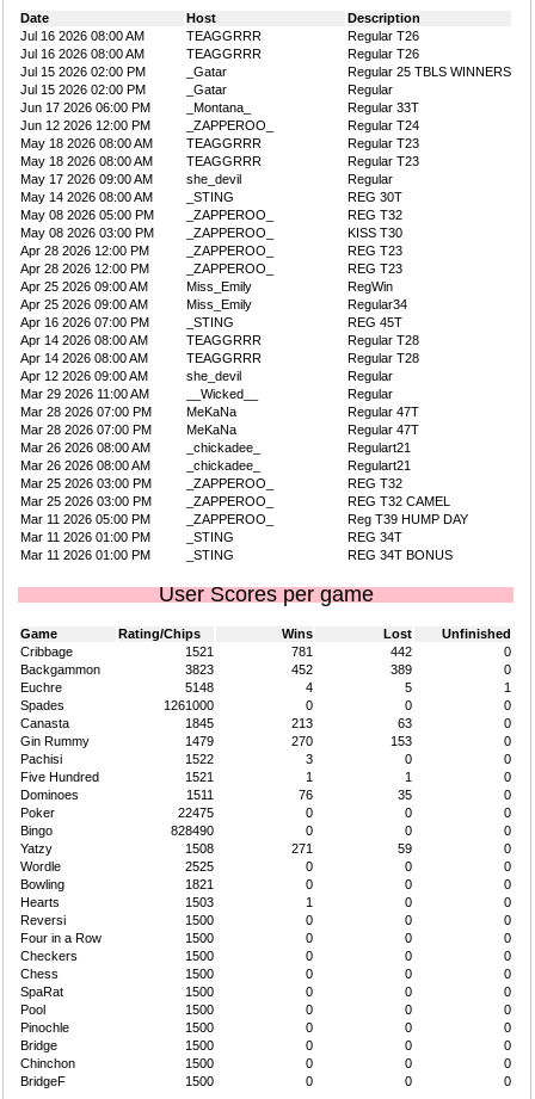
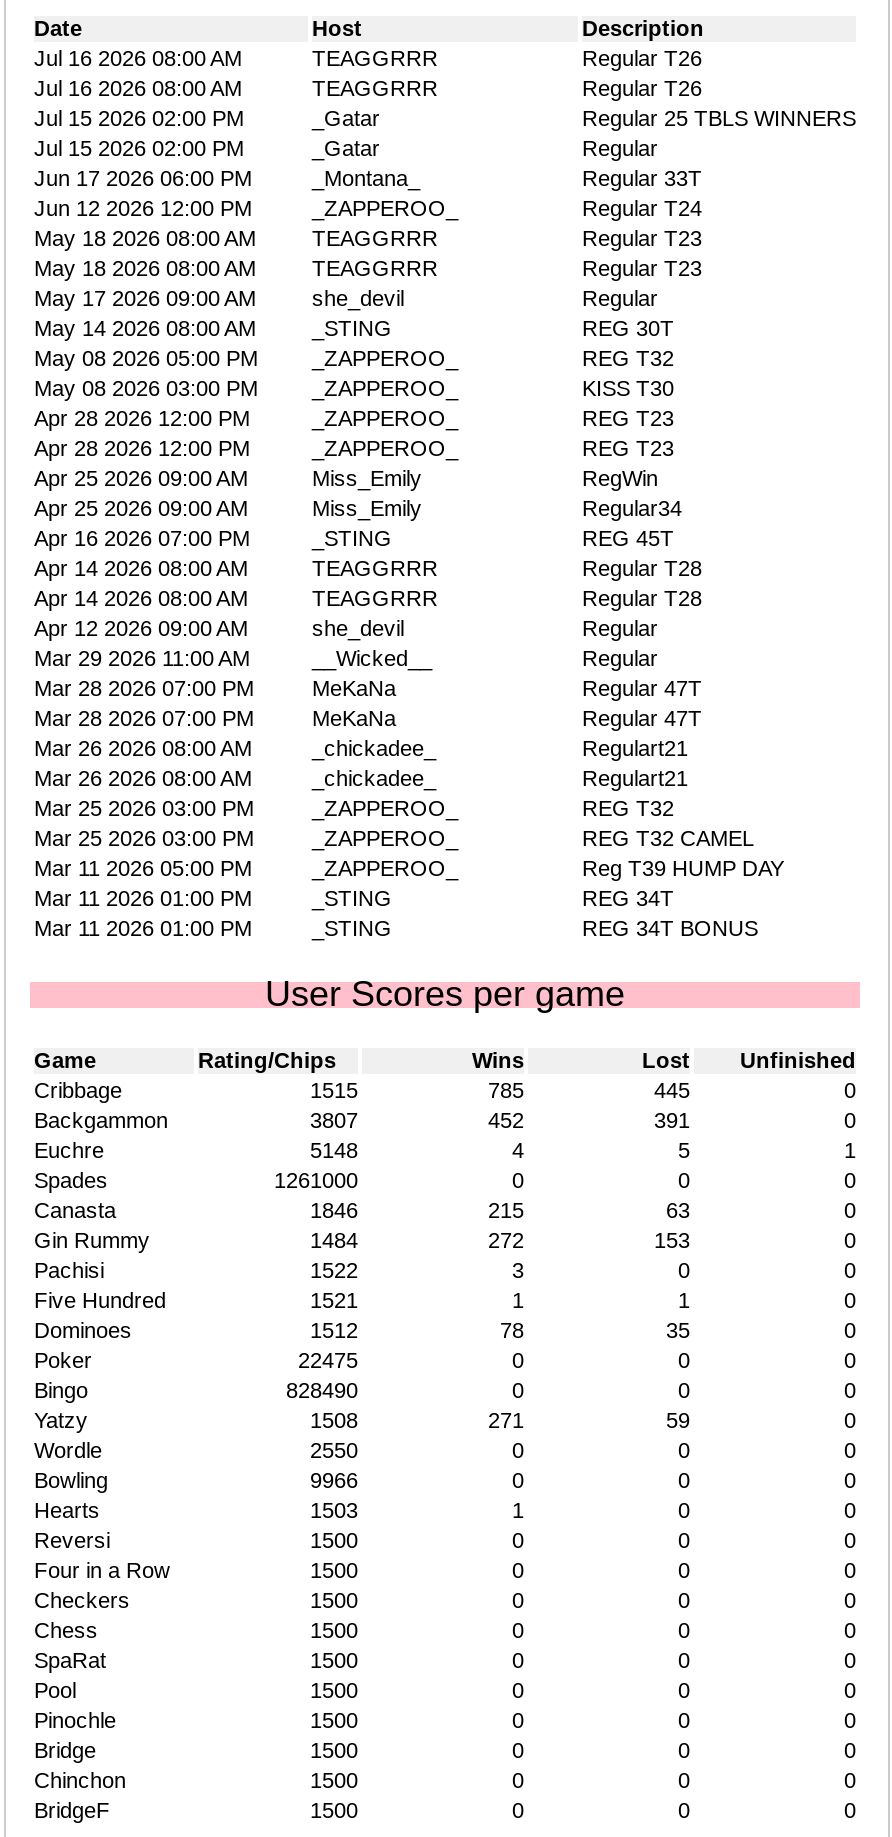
[185,644,214,659] 1521 -> [310,1078,358,1102] 1515
[291,644,313,659] 781 -> [488,1078,524,1102] 785
[391,644,412,659] 442 -> [654,1078,690,1102] 445
[185,662,214,677] 3823 -> [310,1108,358,1132] 3807
[391,662,412,677] 389 -> [654,1108,690,1132] 391
[185,716,214,730] 1845 -> [310,1198,358,1222] 1846
[291,716,313,730] 213 -> [488,1198,524,1222] 215
[185,734,214,748] 1479 -> [310,1228,358,1252] 1484
[291,734,313,748] 270 -> [488,1228,524,1252] 272
[186,788,214,802] 1511 -> [310,1318,358,1342] 1512
[299,788,313,802] 76 -> [500,1318,524,1342] 78
[185,859,214,873] 2525 -> [310,1438,358,1462] 2550
[185,877,214,891] 1821 -> [310,1468,358,1492] 9966

